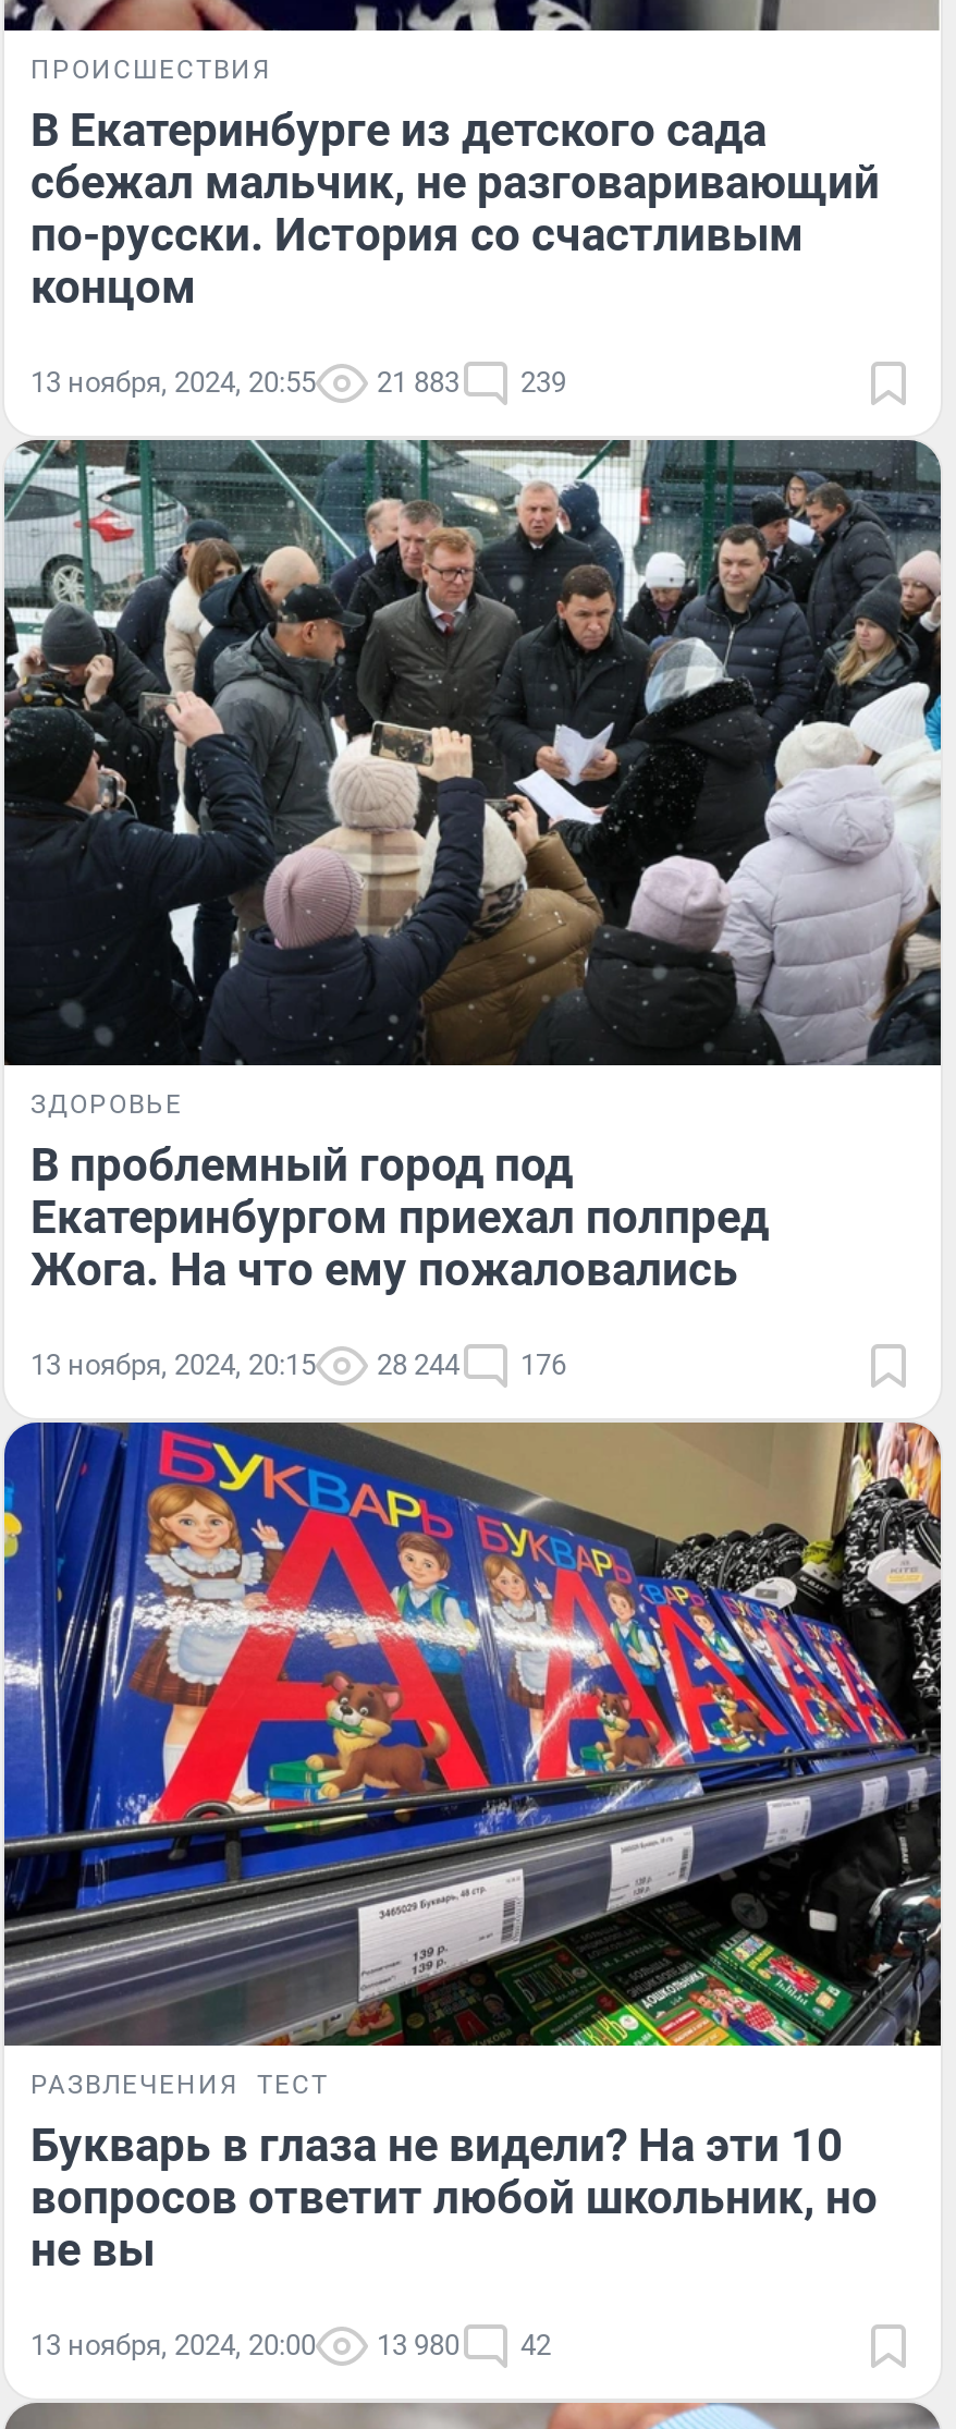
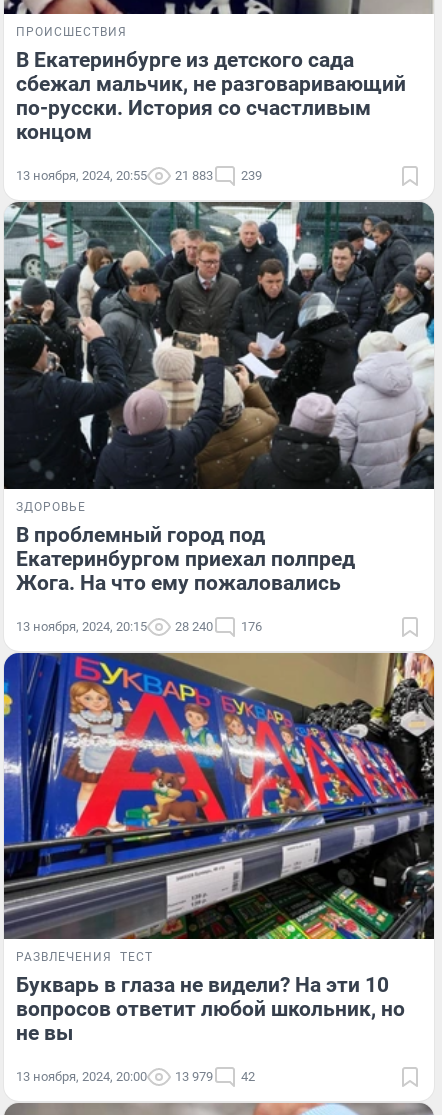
[30,1348,566,1380] 13 ноября, 2024, 20:15 28 244 176 -> [16,619,262,634] 13 ноября, 2024, 20:15 28 240 176
[30,2329,551,2362] 13 ноября, 2024, 20:00 13 980 42 -> [16,1069,255,1084] 13 ноября, 2024, 20:00 13 979 42

